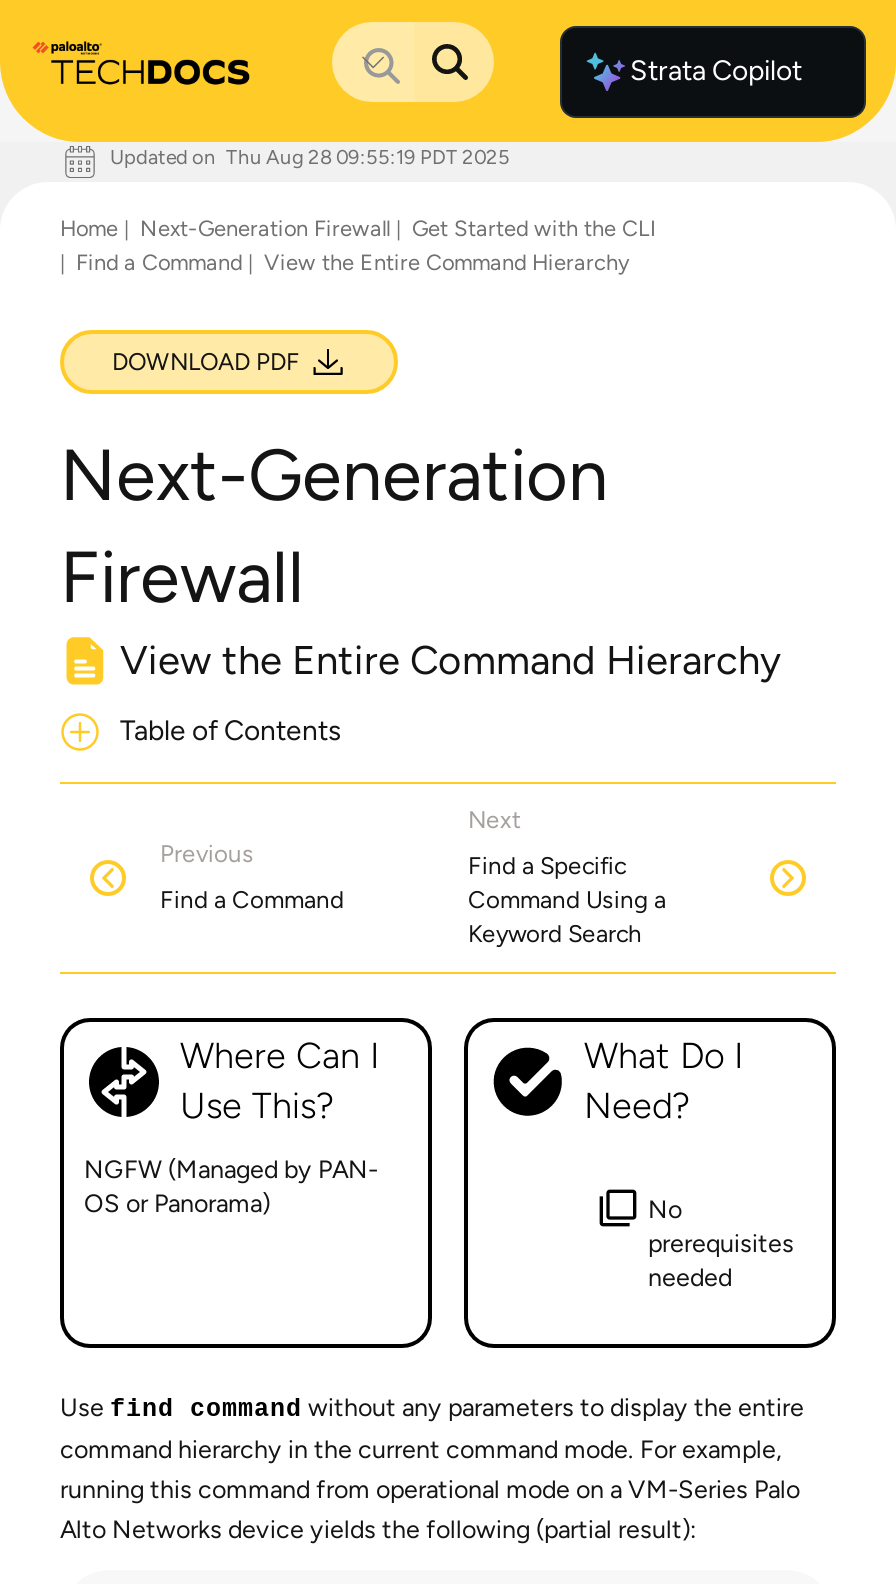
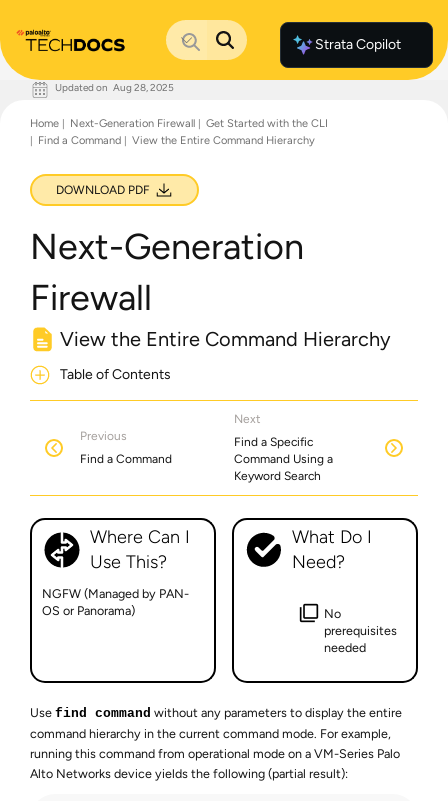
[110,143,510,169] Updated on Thu Aug 28 09:55:19 PDT 2025 -> [55,80,174,93] Updated on Aug 28, 2025

